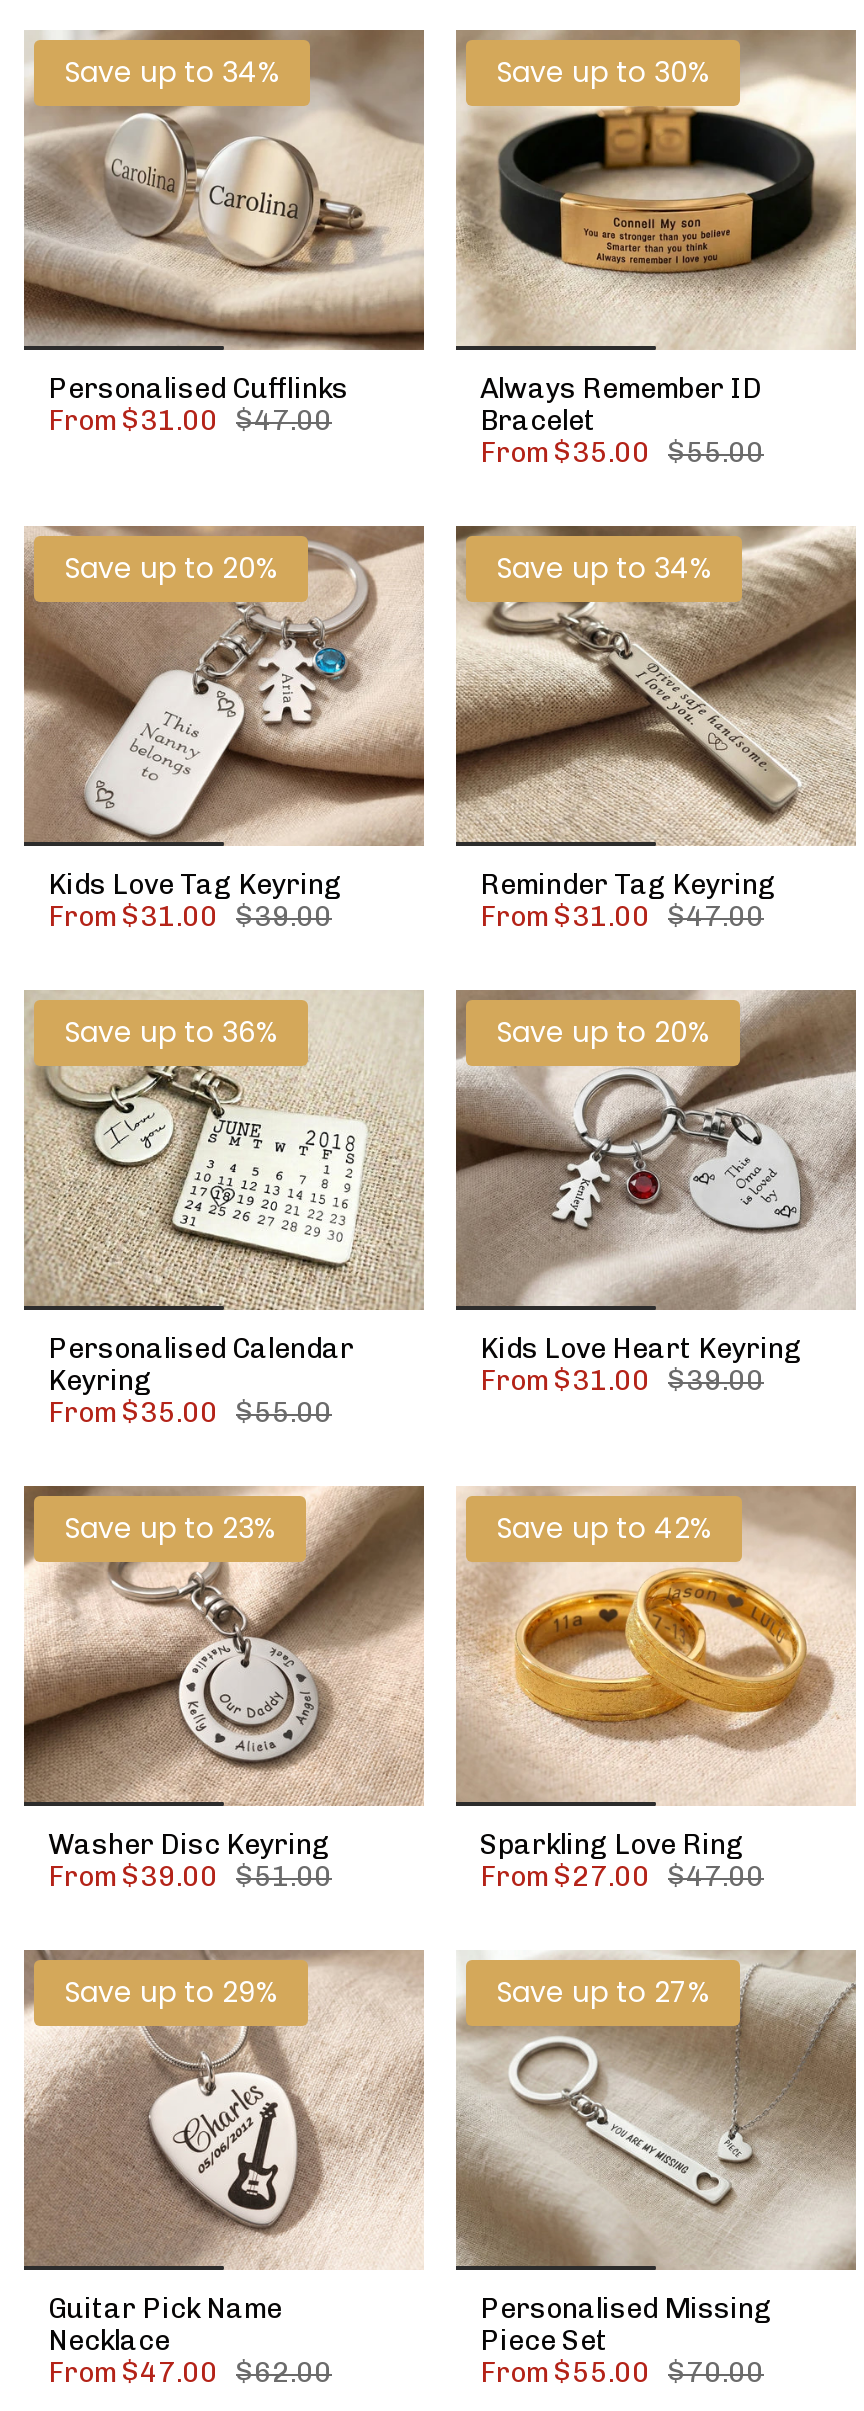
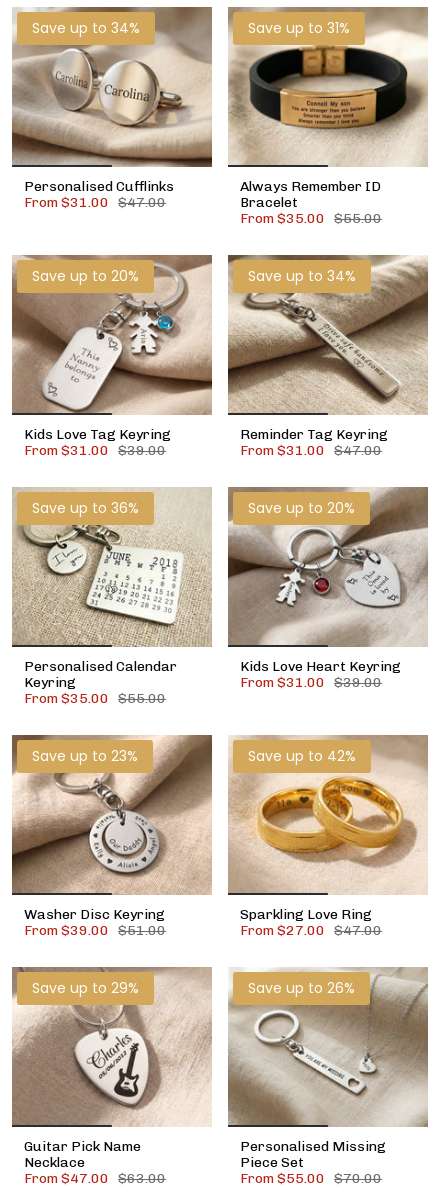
[496,53,710,93] Save up to 30% -> [248,18,350,38] Save up to 31%
[496,1973,710,2013] Save up to 27% -> [248,978,355,998] Save up to 26%
[48,2357,332,2391] From $47.00 $62.00 -> [24,1170,166,1187] From $47.00 $63.00

